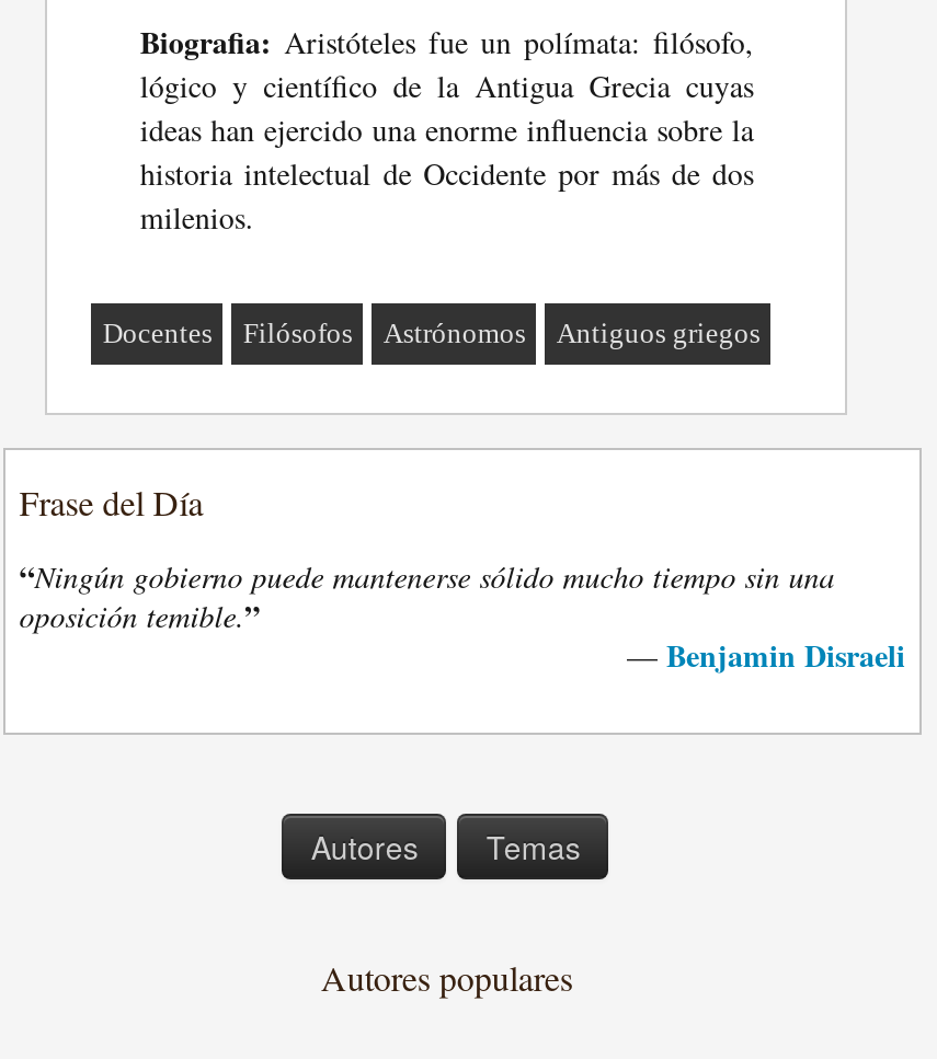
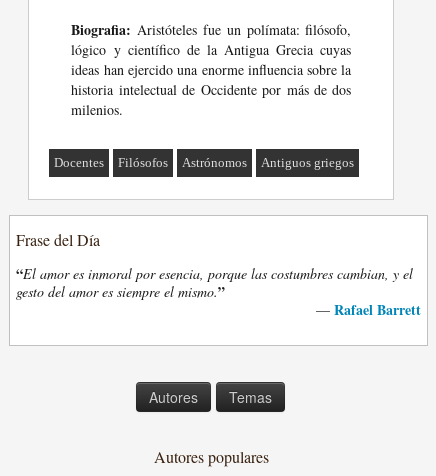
[19,553,905,678] “Ningún gobierno puede mantenerse sólido mucho tiempo sin una | oposición temible.” | — Benjamin Disraeli -> [16,263,420,320] “El amor es inmoral por esencia, porque las costumbres cambian, y el | gesto del amor es siempre el mismo.” | — Rafael Barrett

